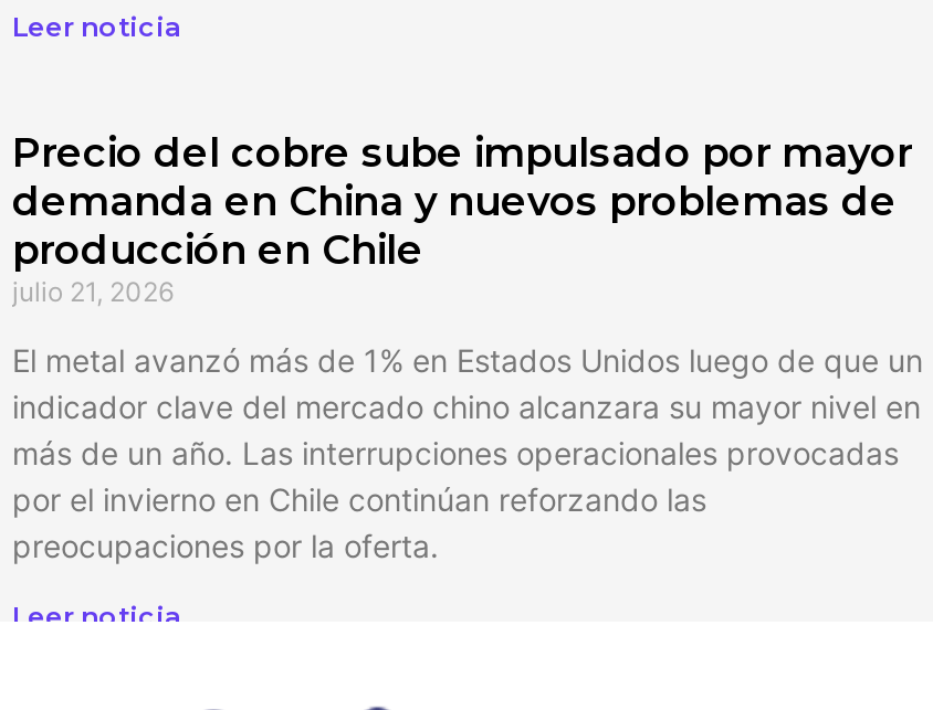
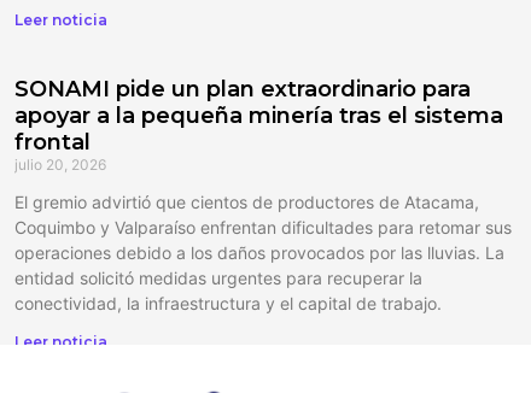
[12,130,912,309] Precio del cobre sube impulsado por mayor | demanda en China y nuevos problemas de | producción en Chile | julio 21, 2026 -> [14,76,503,174] SONAMI pide un plan extraordinario para | apoyar a la pequeña minería tras el sistema | frontal | julio 20, 2026
[12,342,923,565] El metal avanzó más de 1% en Estados Unidos luego de que un | indicador clave del mercado chino alcanzara su mayor nivel en | más de un año. Las interrupciones operacionales provocadas | por el invierno en Chile continúan reforzando las | preocupaciones por la oferta. -> [14,192,512,314] El gremio advirtió que cientos de productores de Atacama, | Coquimbo y Valparaíso enfrentan dificultades para retomar sus | operaciones debido a los daños provocados por las lluvias. La | entidad solicitó medidas urgentes para recuperar la | conectividad, la infraestructura y el capital de trabajo.

